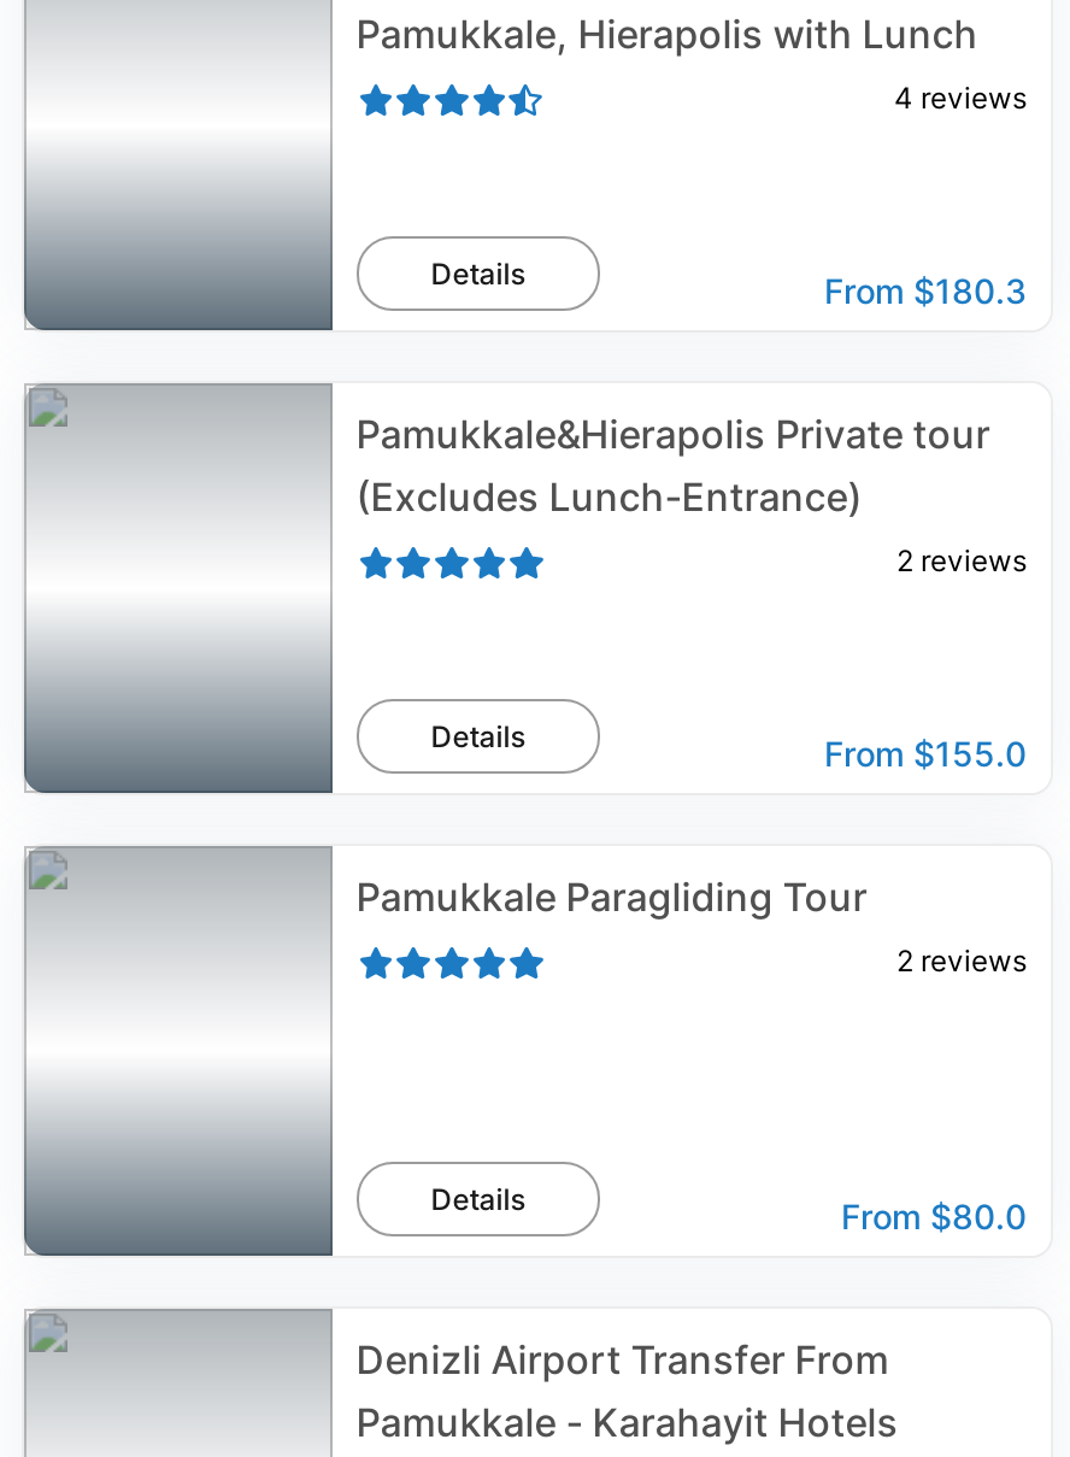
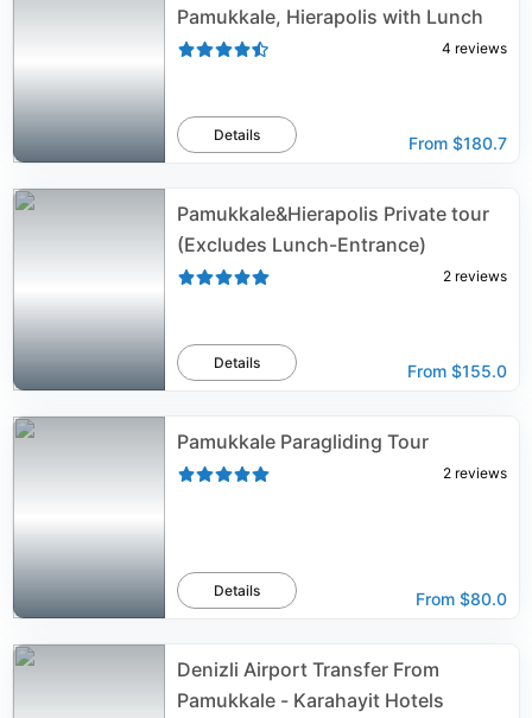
[824,270,1027,311] From $180.3 -> [408,133,507,153] From $180.7

